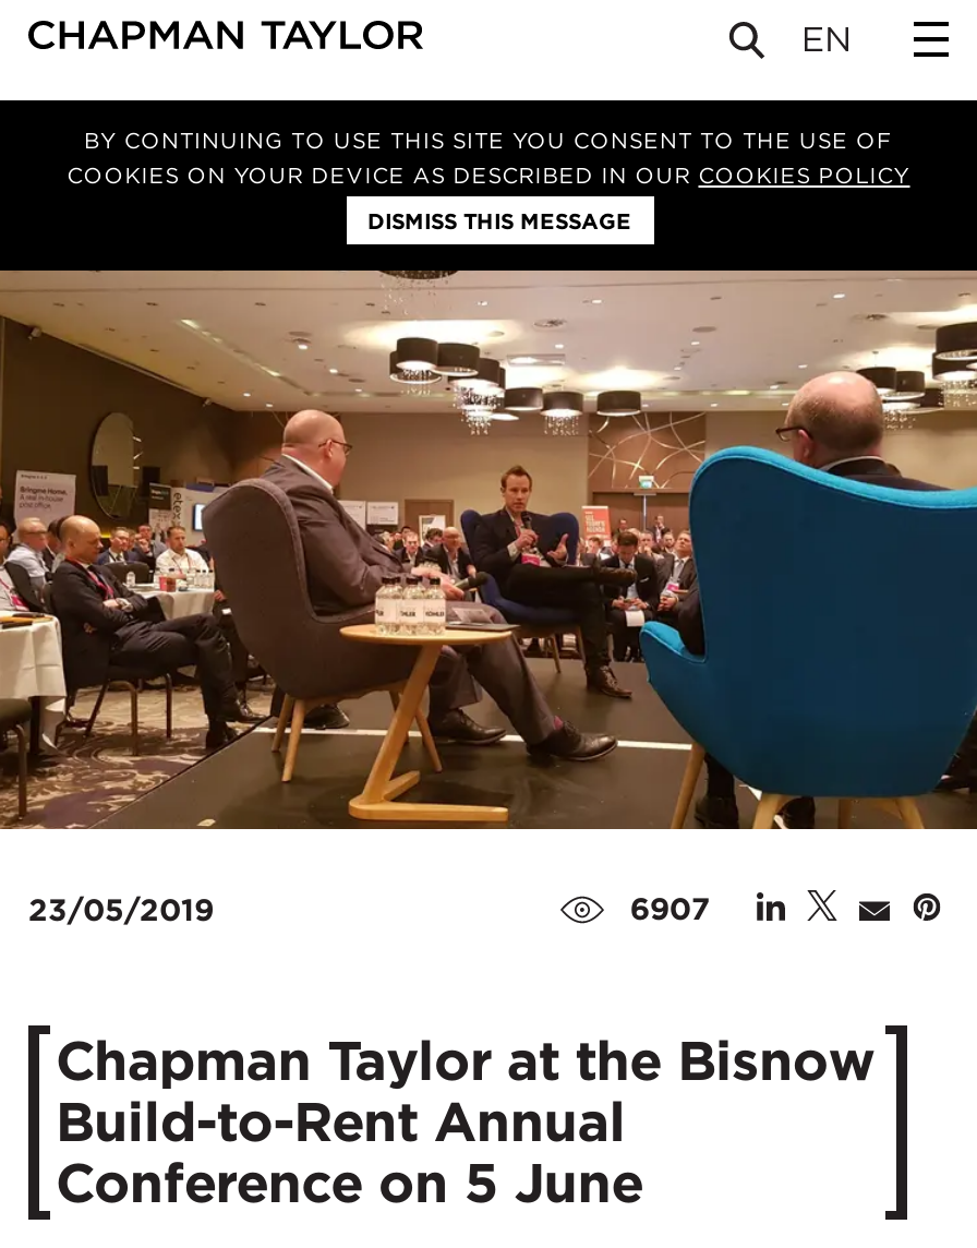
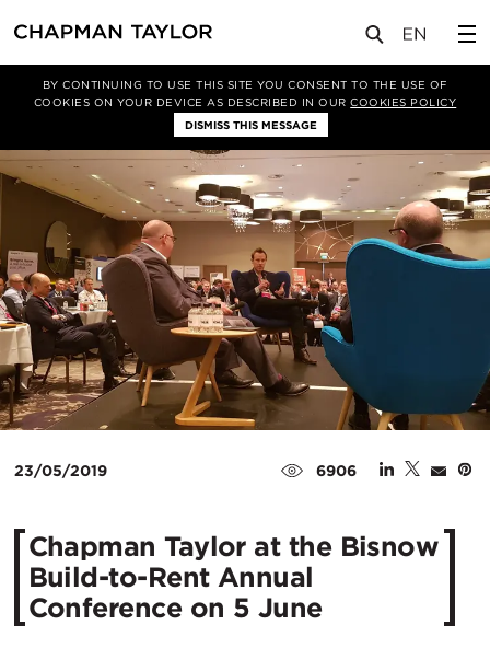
[630,892,711,927] 6907 -> [316,462,356,479] 6906

